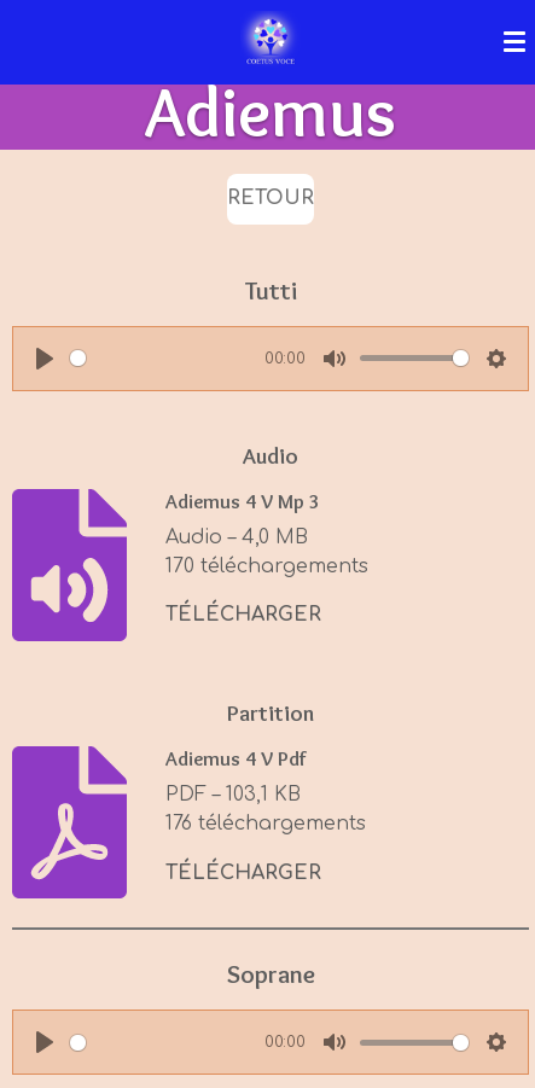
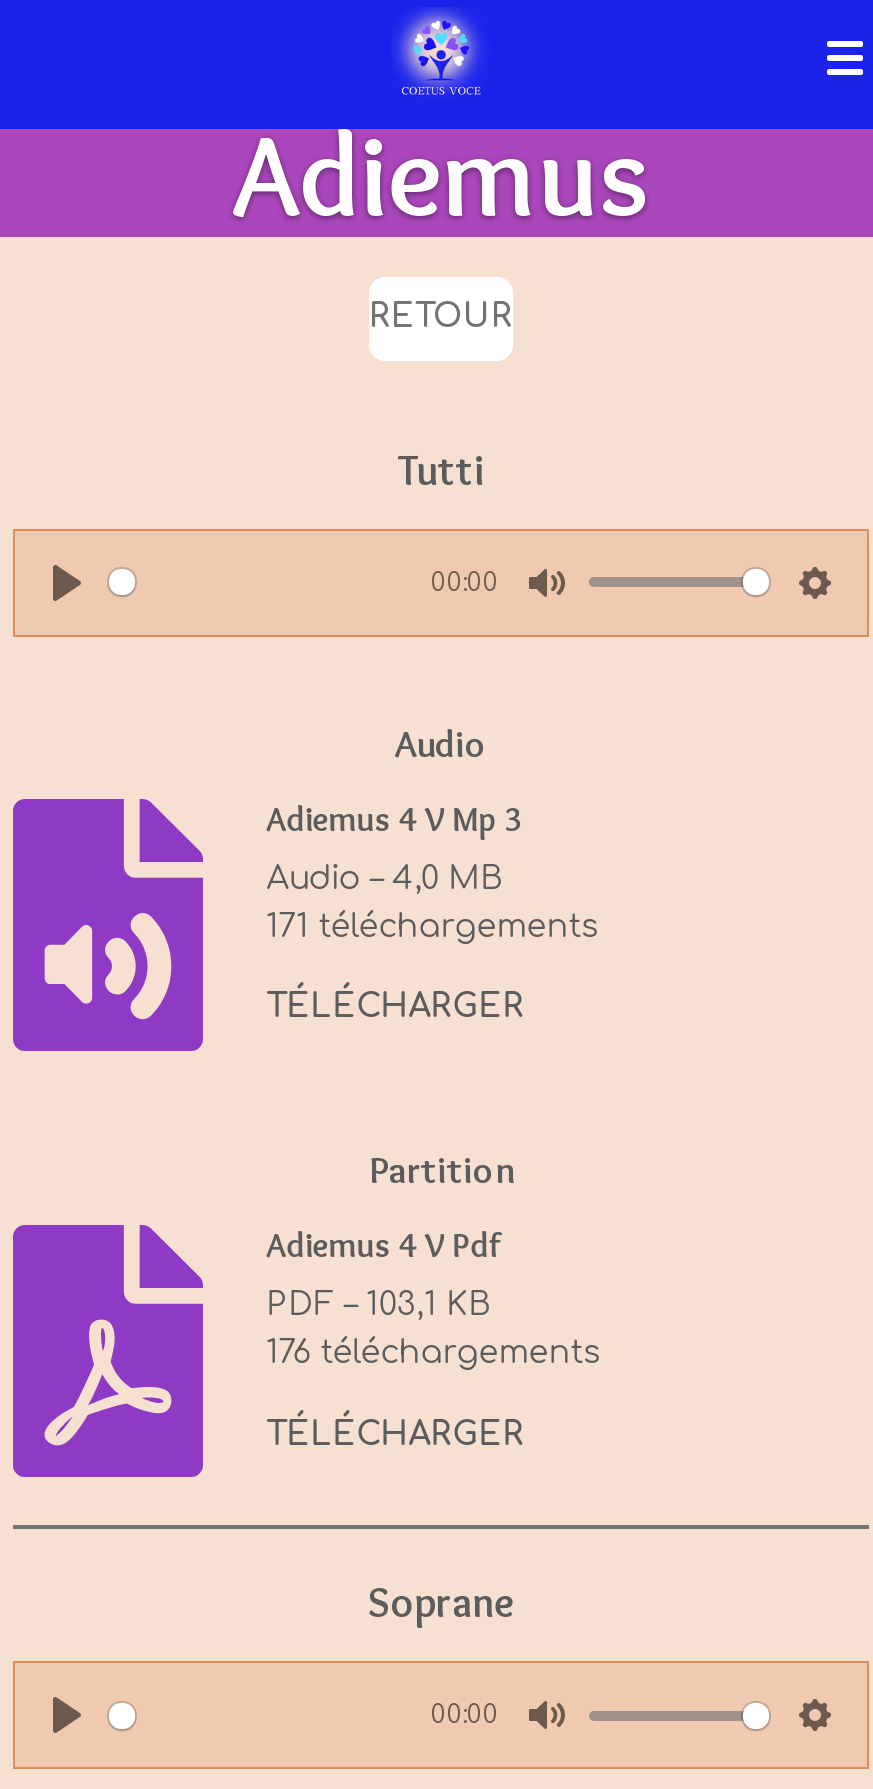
[165,555,368,577] 170 téléchargements -> [266,909,596,945] 171 téléchargements

